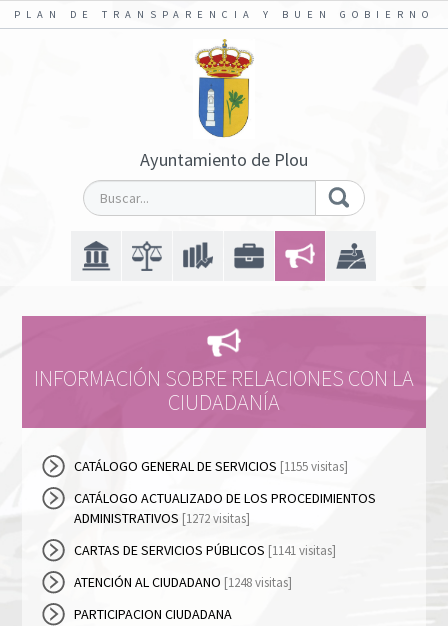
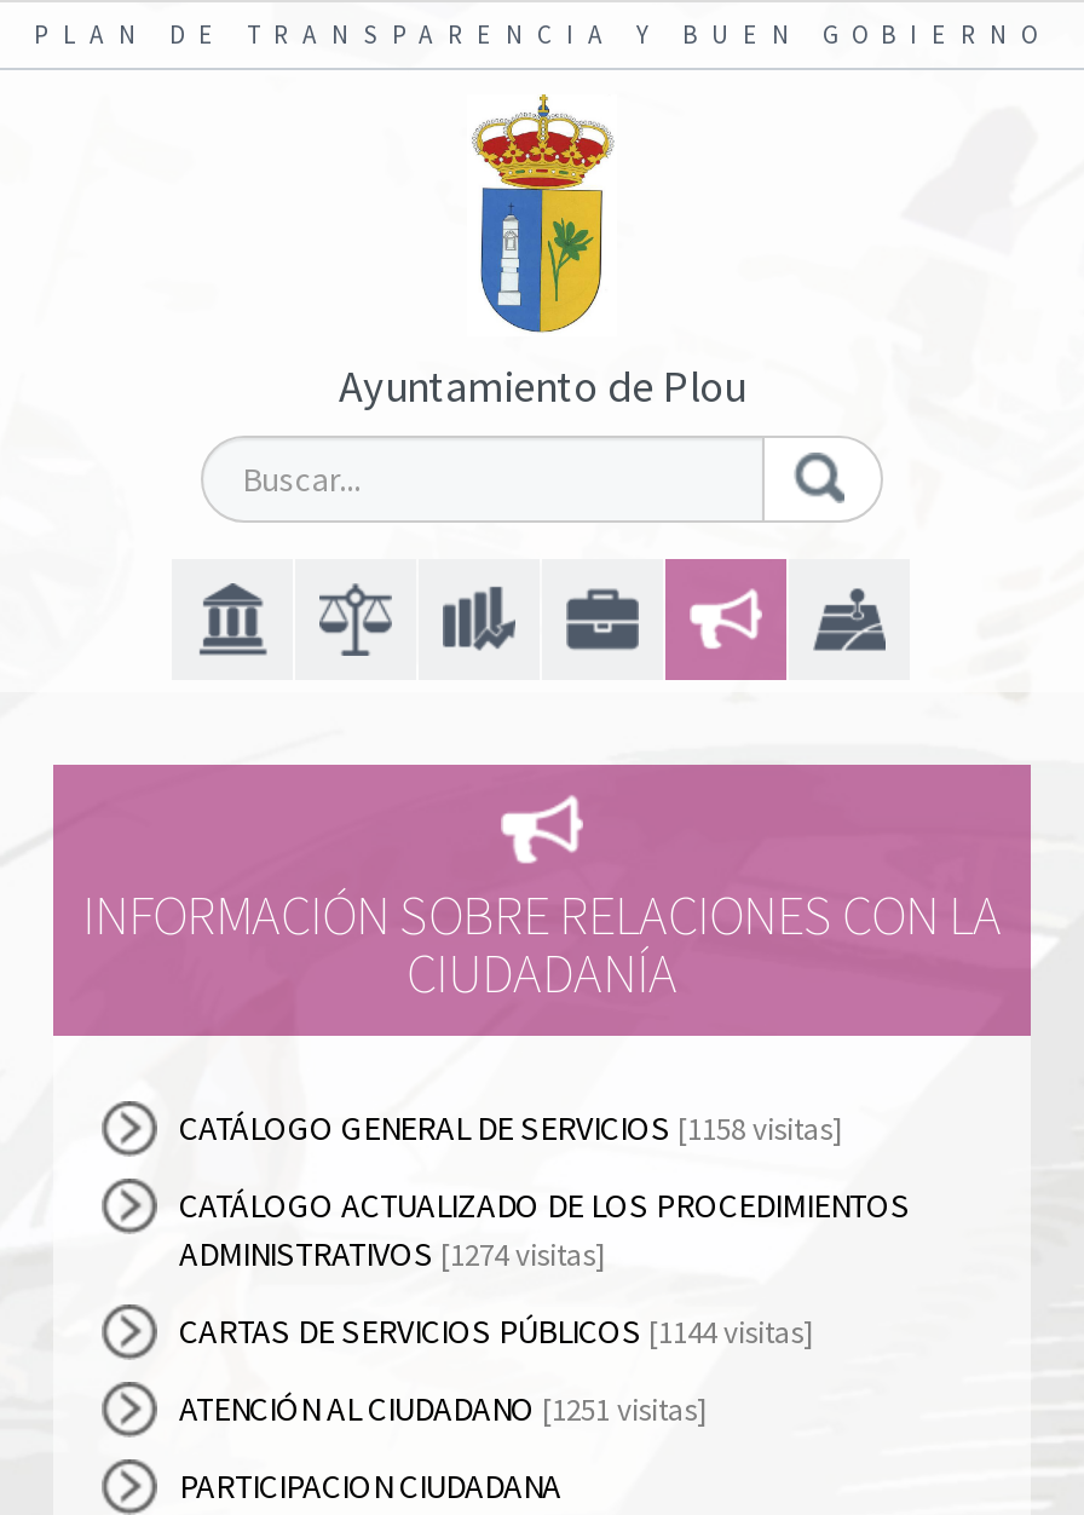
[74,457,348,475] CATÁLOGO GENERAL DE SERVICIOS [1155 visitas] -> [179,1106,842,1150] CATÁLOGO GENERAL DE SERVICIOS [1158 visitas]
[74,509,250,527] ADMINISTRATIVOS [1272 visitas] -> [179,1232,605,1275] ADMINISTRATIVOS [1274 visitas]
[74,541,336,559] CARTAS DE SERVICIOS PÚBLICOS [1141 visitas] -> [179,1309,813,1353] CARTAS DE SERVICIOS PÚBLICOS [1144 visitas]
[74,573,292,591] ATENCIÓN AL CIUDADANO [1248 visitas] -> [179,1387,707,1430] ATENCIÓN AL CIUDADANO [1251 visitas]

